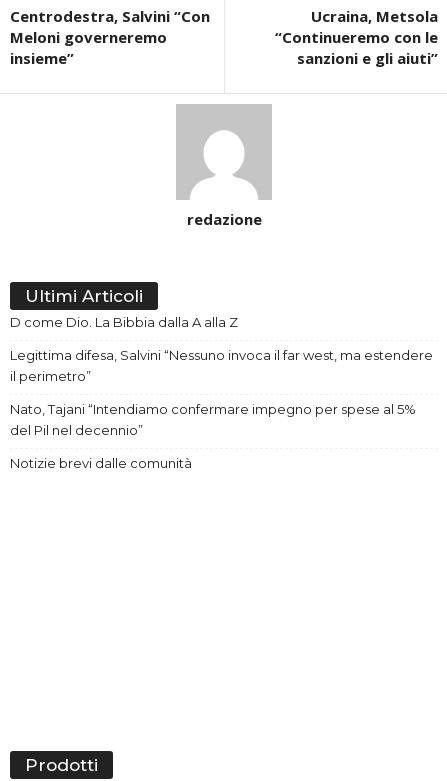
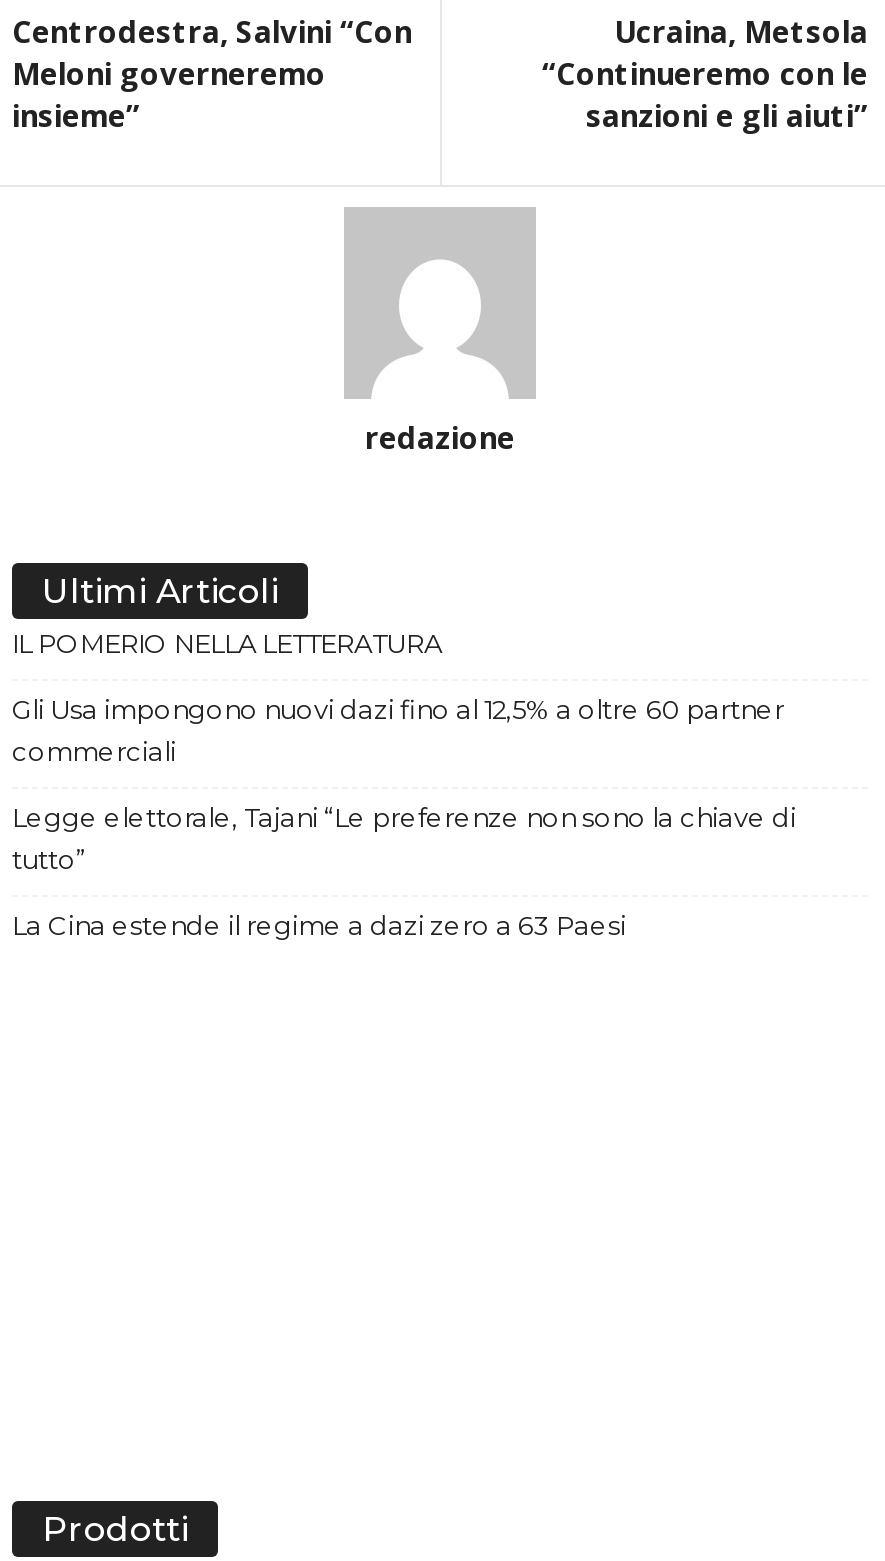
[10,314,238,330] D come Dio. La Bibbia dalla A alla Z -> [12,626,442,658] IL POMERIO NELLA LETTERATURA
[10,347,433,384] Legittima difesa, Salvini “Nessuno invoca il far west, ma estendere | il perimetro” -> [12,692,784,766] Gli Usa impongono nuovi dazi fino al 12,5% a oltre 60 partner | commerciali
[10,401,416,438] Nato, Tajani “Intendiamo confermare impegno per spese al 5% | del Pil nel decennio” -> [12,800,796,874] Legge elettorale, Tajani “Le preferenze non sono la chiave di | tutto”
[10,455,192,471] Notizie brevi dalle comunità -> [12,908,626,940] La Cina estende il regime a dazi zero a 63 Paesi

